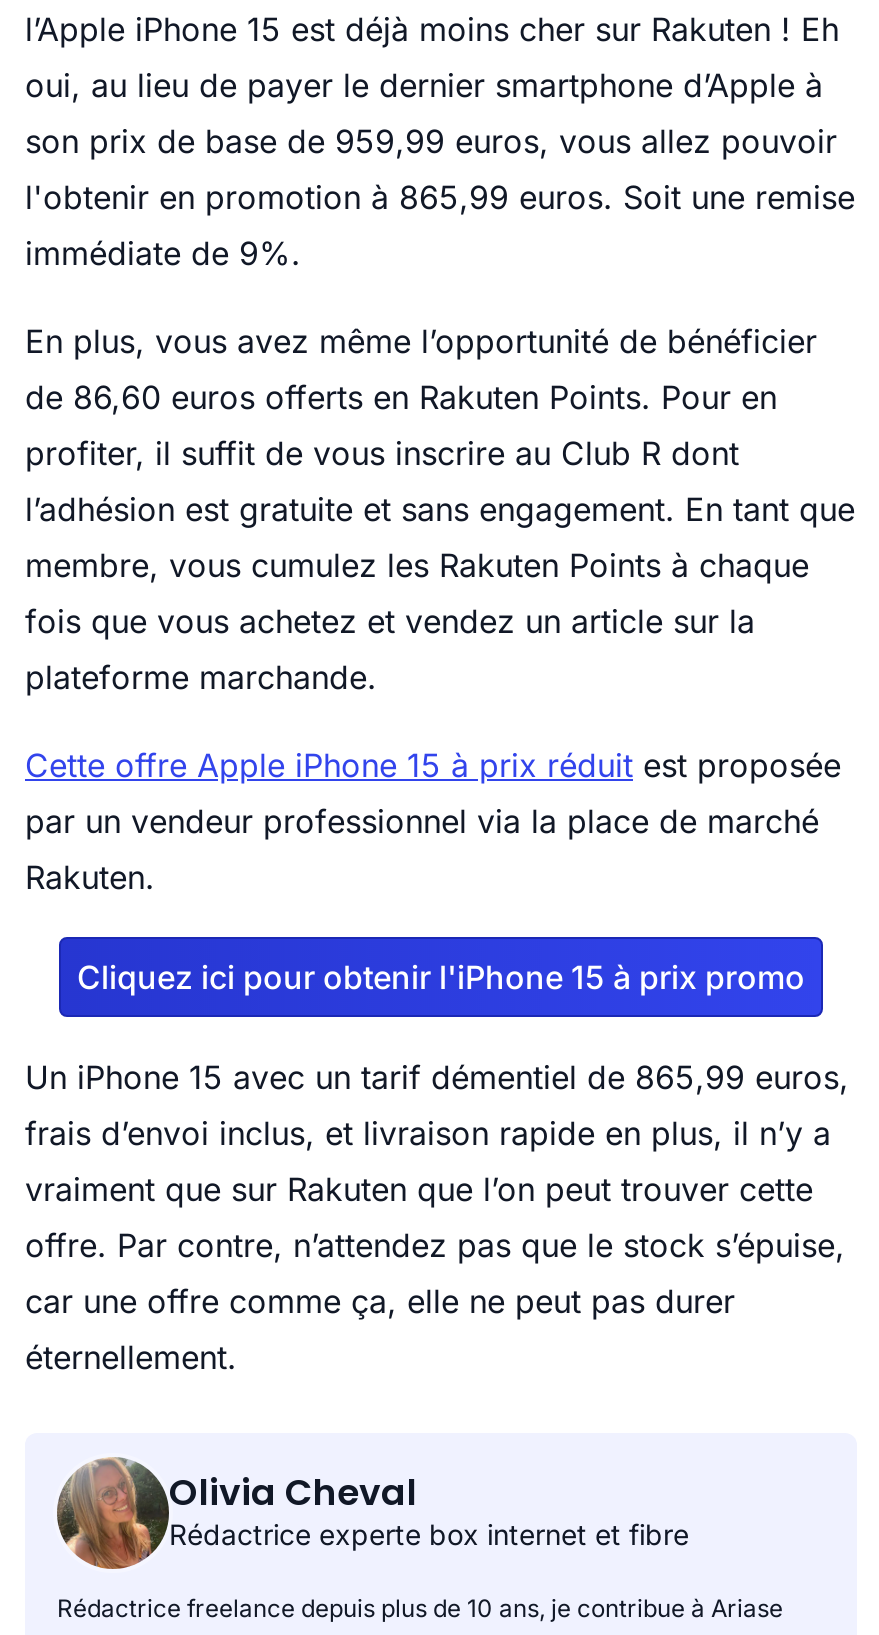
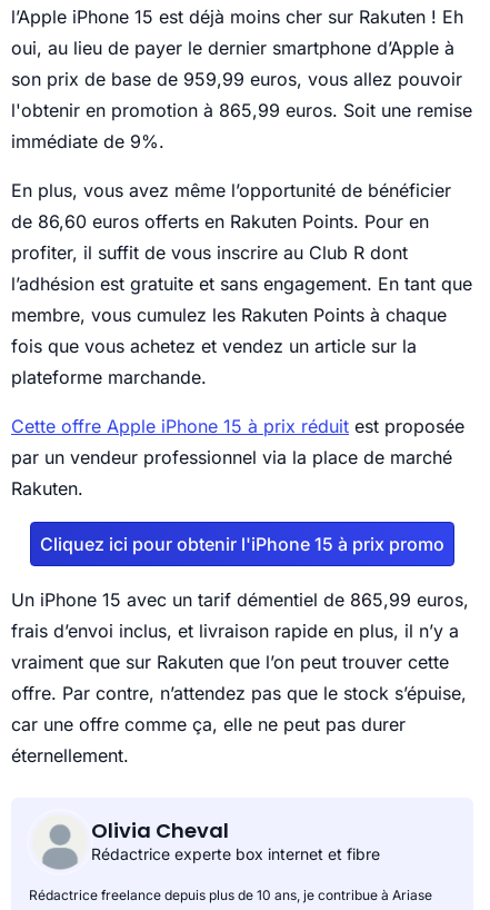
[55,1455,163,1571] [image] -> [29,811,88,873] [image]

